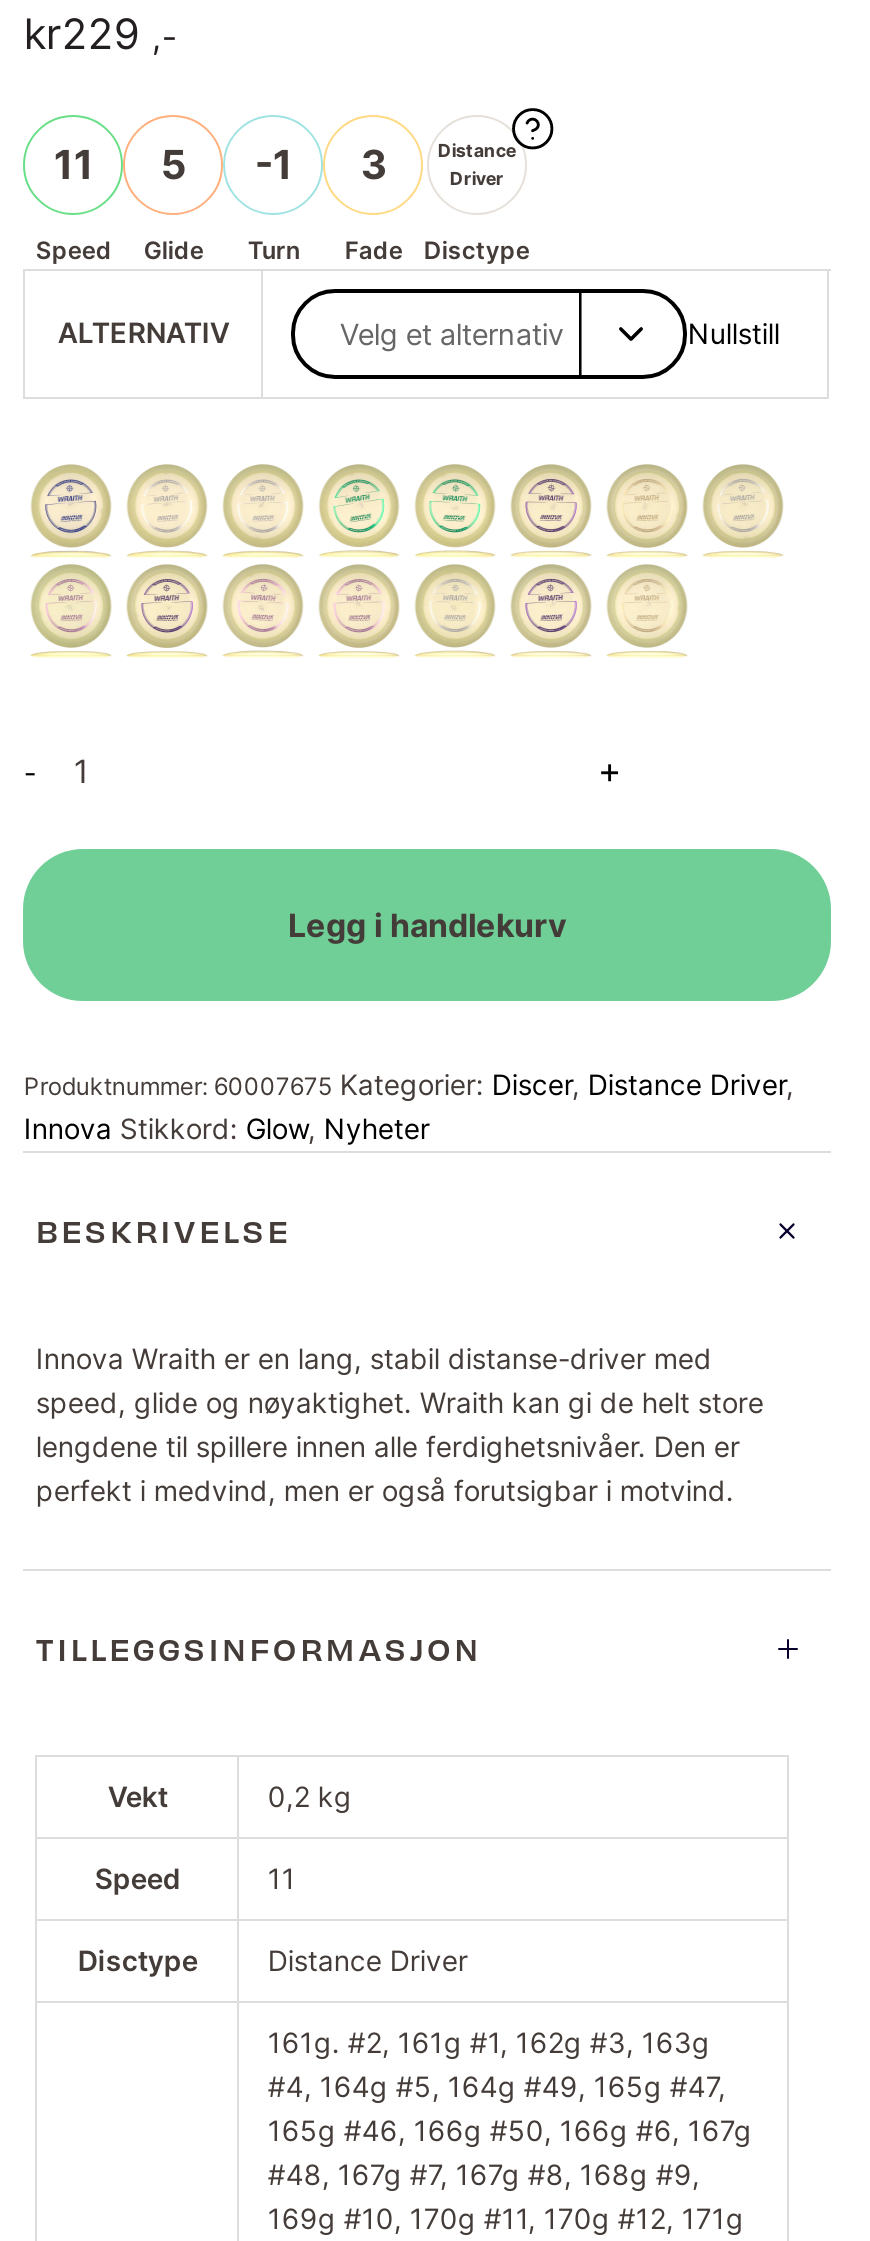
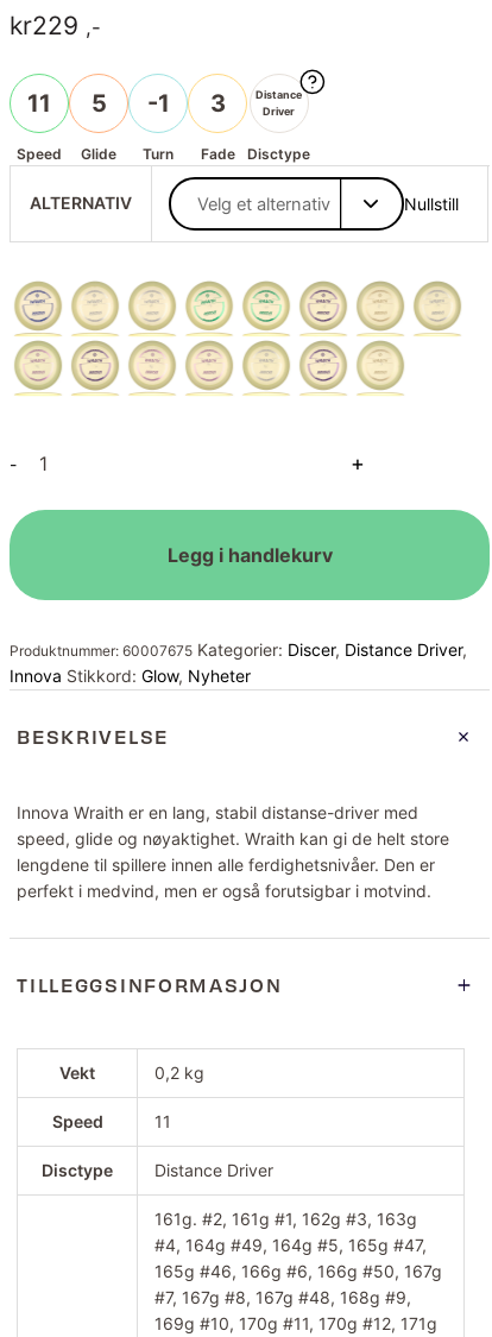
[268,2069,726,2103] #4, 164g #5, 164g #49, 165g #47, -> [155,1235,427,1255] #4, 164g #49, 164g #5, 165g #47,
[268,2113,752,2147] 165g #46, 166g #50, 166g #6, 167g -> [155,1261,443,1281] 165g #46, 166g #6, 166g #50, 167g
[268,2157,700,2191] #48, 167g #7, 167g #8, 168g #9, -> [155,1287,412,1308] #7, 167g #8, 167g #48, 168g #9,

